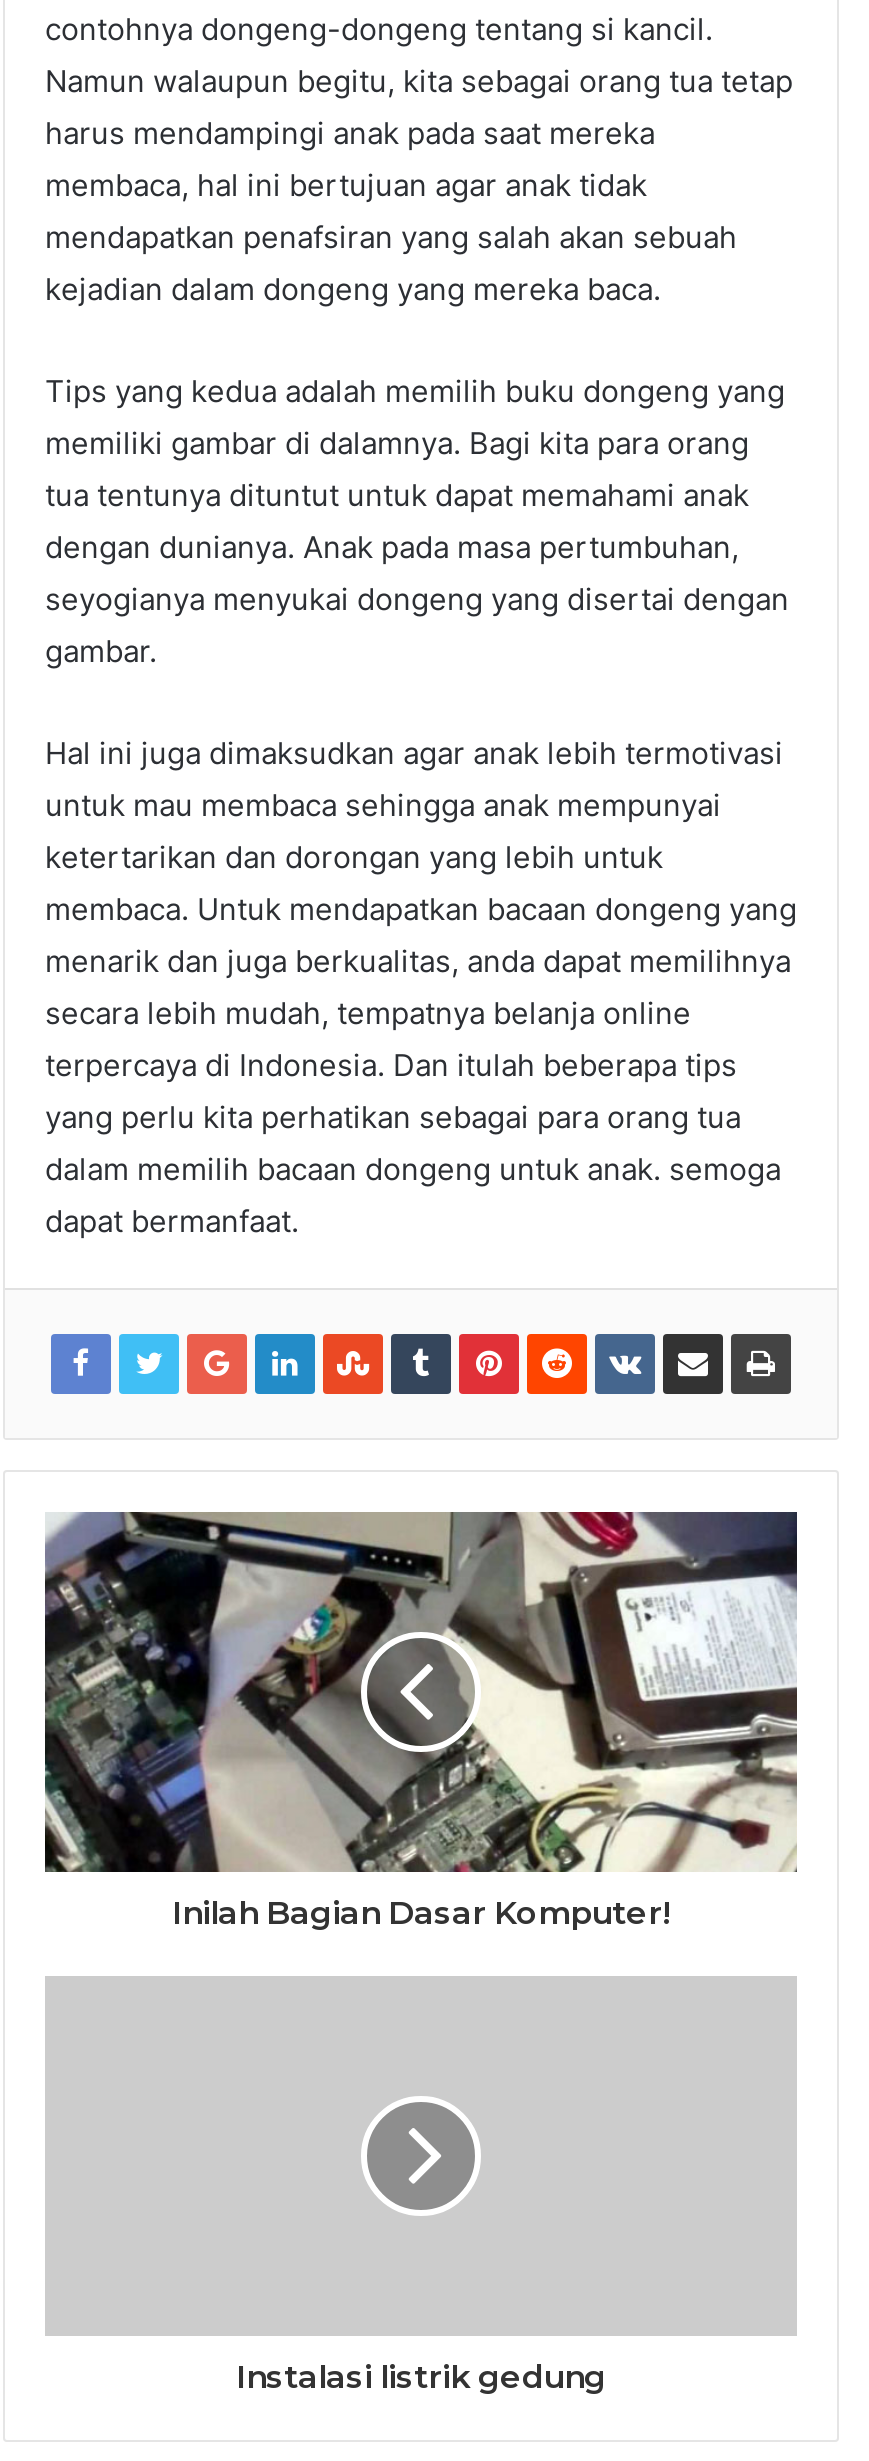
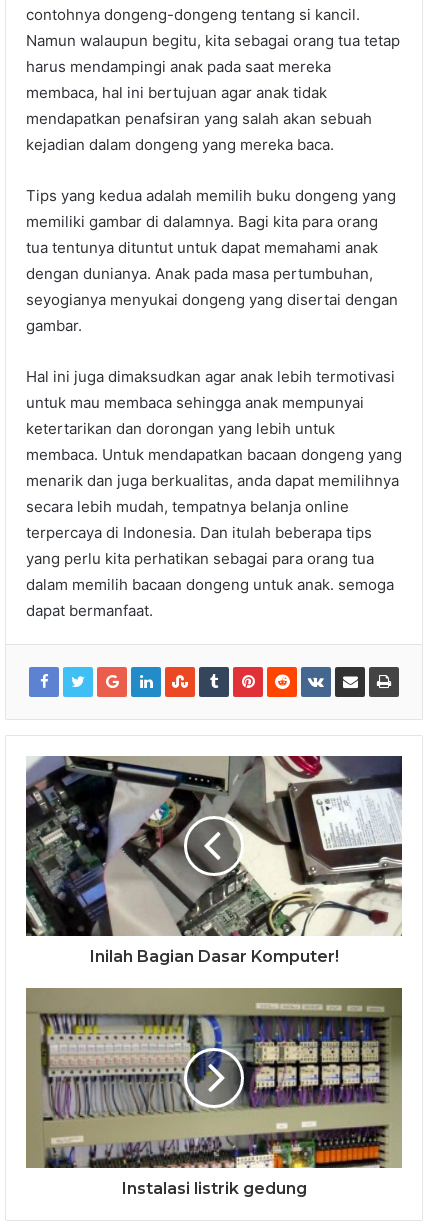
none -> [26,988,402,1169] [image]

